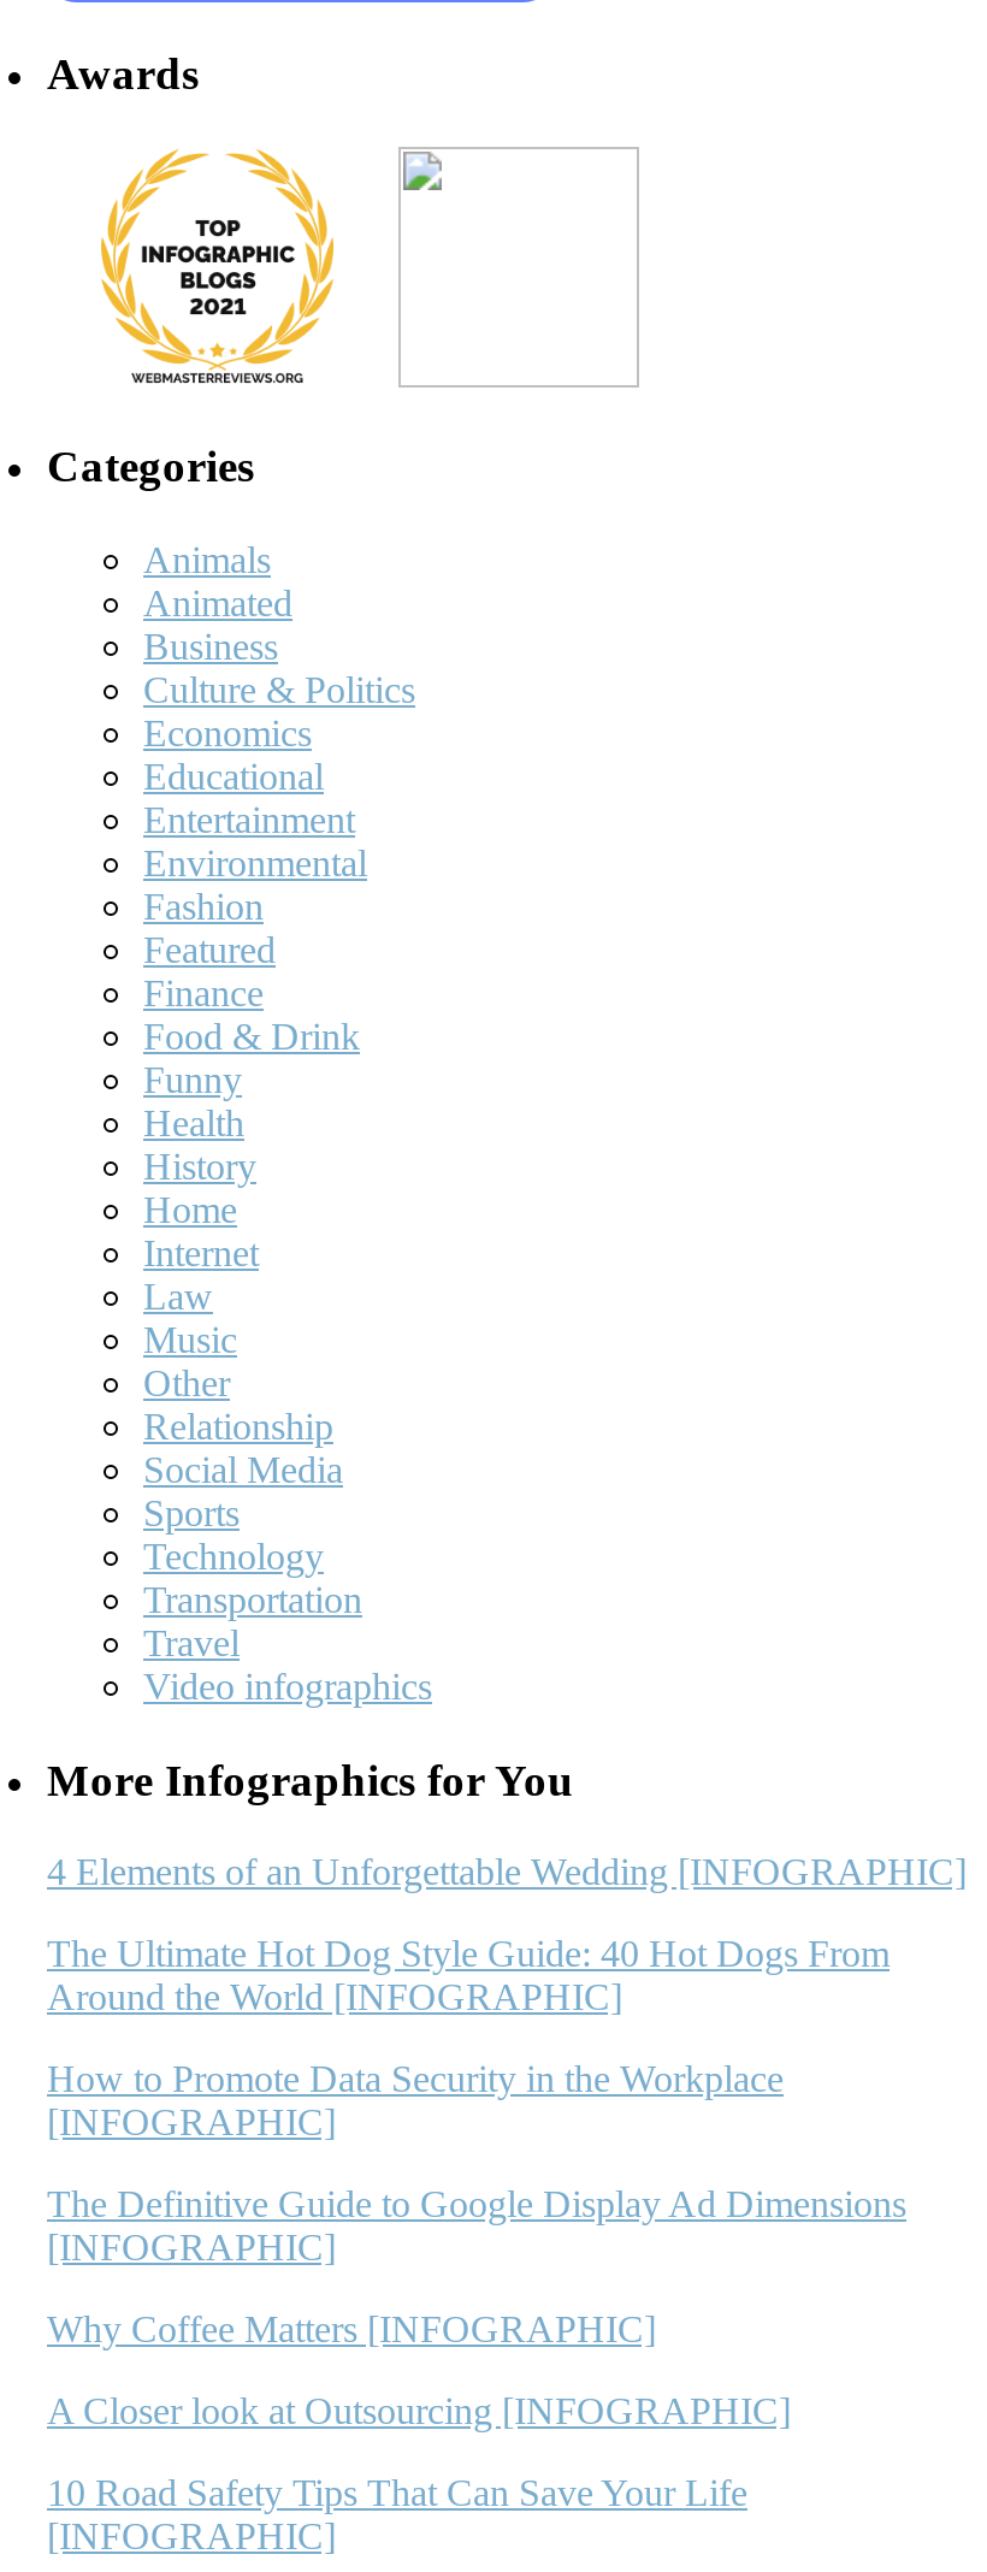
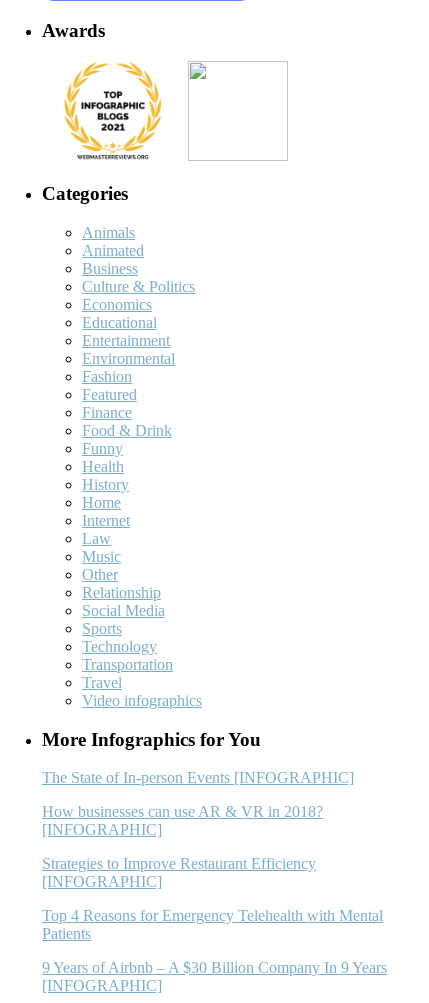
[47,1852,967,2100] 4 Elements of an Unforgettable Wedding [INFOGRAPHIC] | The Ultimate Hot Dog Style Guide: 40 Hot Dogs From | Around the World [INFOGRAPHIC] | How to Promote Data Security in the Workplace -> [42,769,354,820] The State of In-person Events [INFOGRAPHIC] | How businesses can use AR & VR in 2018?
[47,2184,906,2225] The Definitive Guide to Google Display Ad Dimensions -> [42,855,316,872] Strategies to Improve Restaurant Efficiency
[47,2309,791,2514] Why Coffee Matters [INFOGRAPHIC] | A Closer look at Outsourcing [INFOGRAPHIC] | 10 Road Safety Tips That Can Save Your Life -> [42,907,387,976] Top 4 Reasons for Emergency Telehealth with Mental | Patients | 9 Years of Airbnb – A $30 Billion Company In 9 Years

